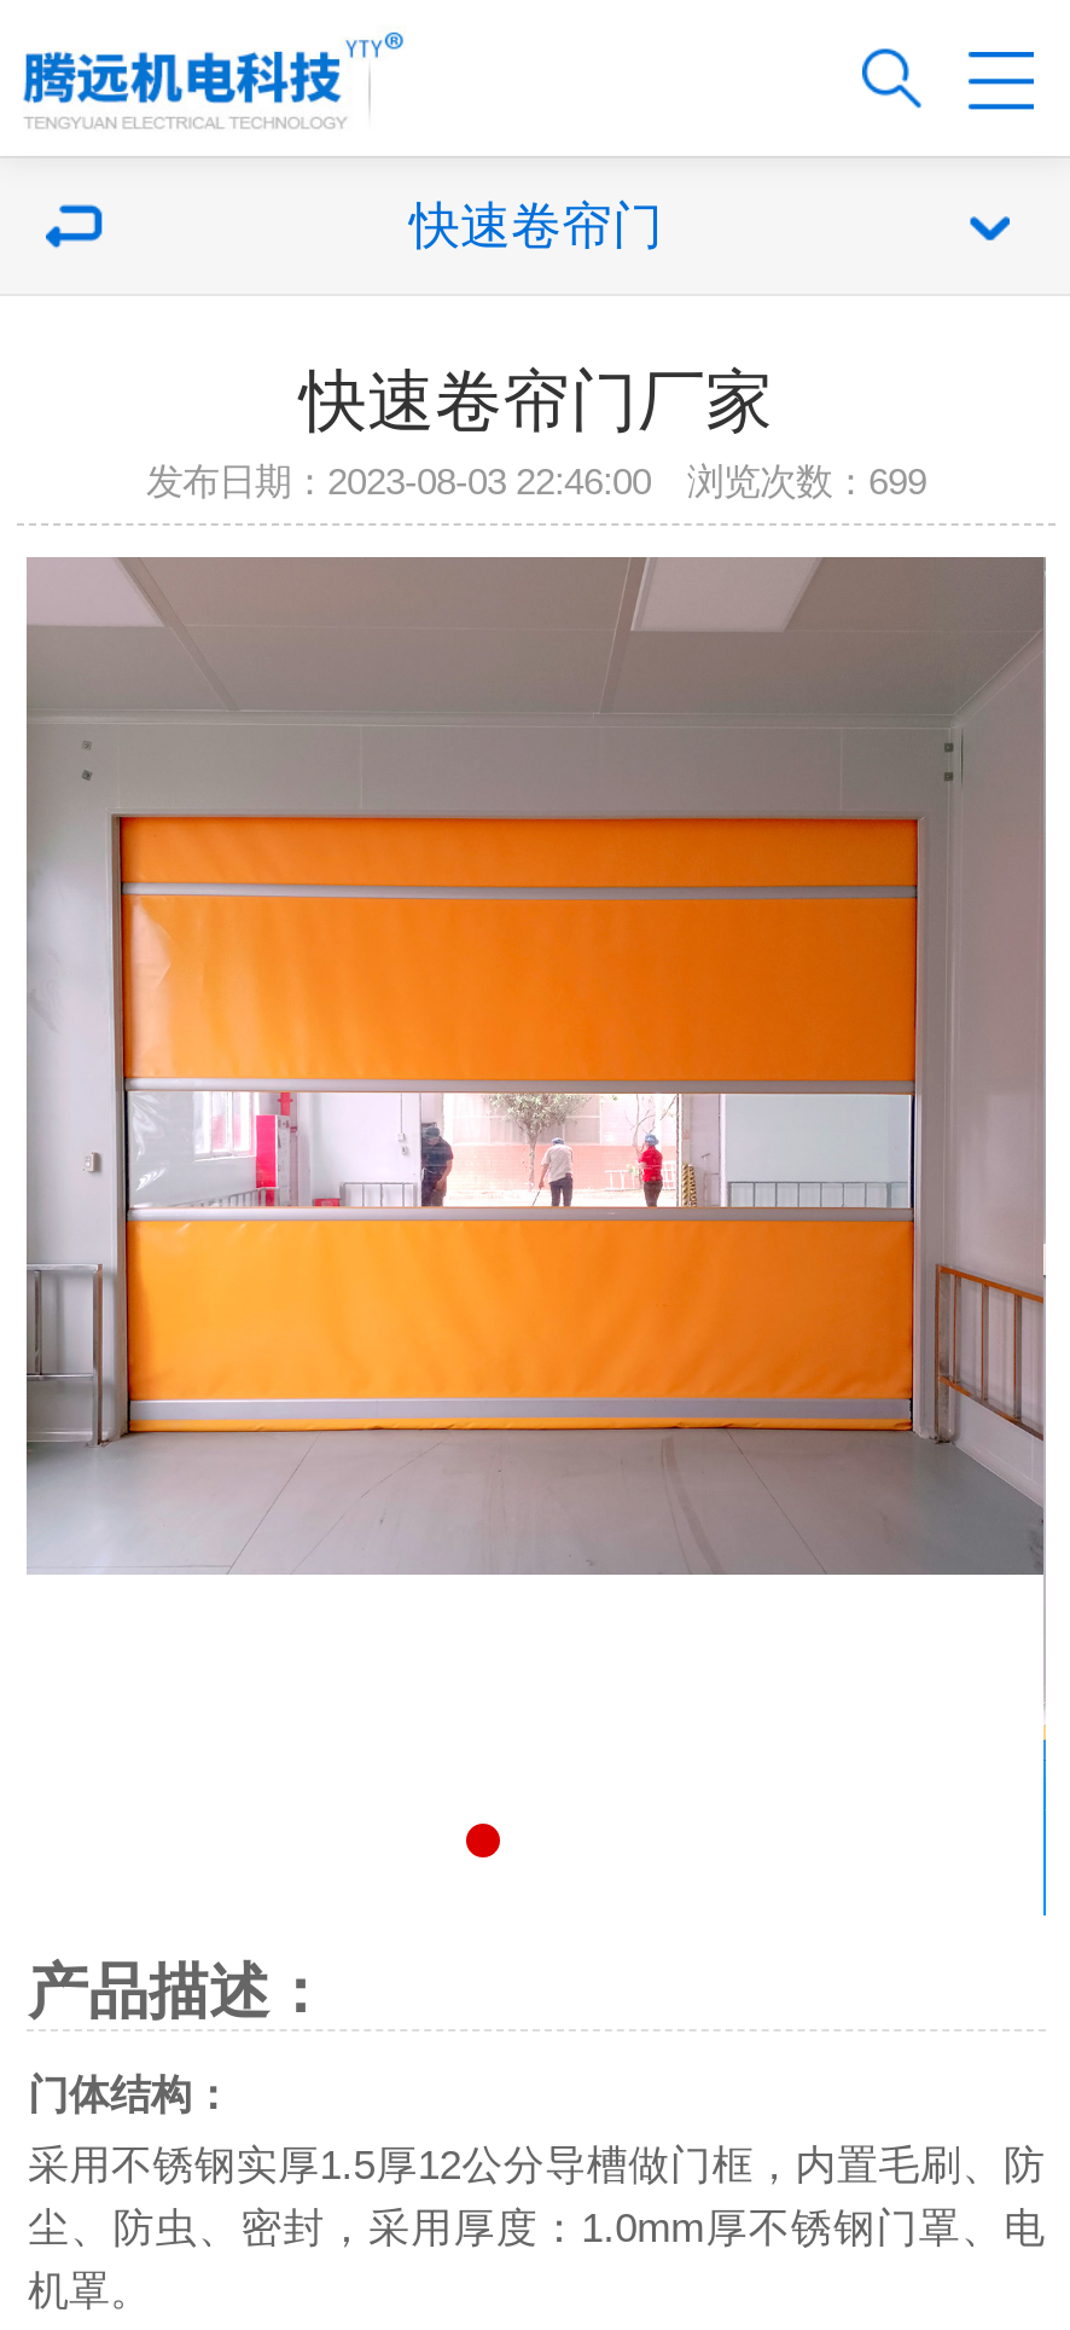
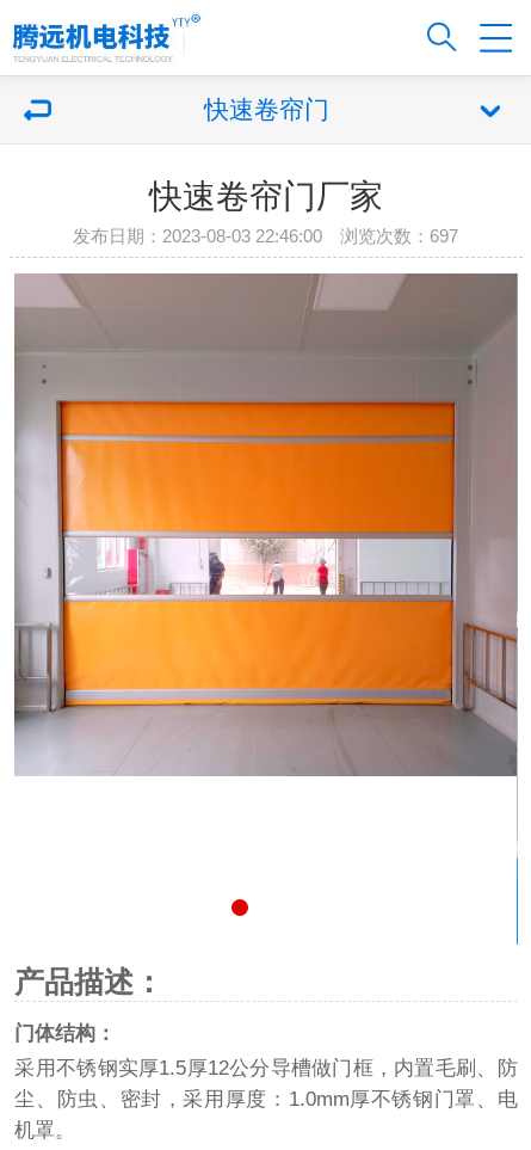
[146,460,926,502] 发布日期：2023-08-03 22:46:00 浏览次数：699 -> [73,226,459,246] 发布日期：2023-08-03 22:46:00 浏览次数：697

